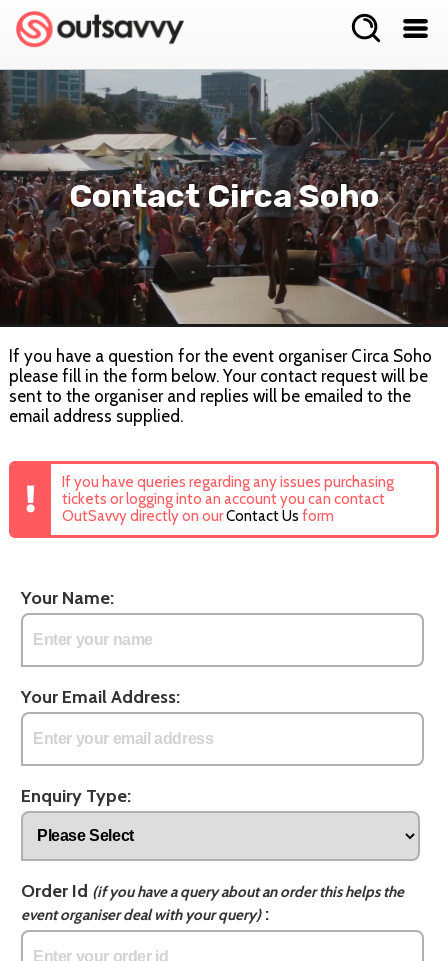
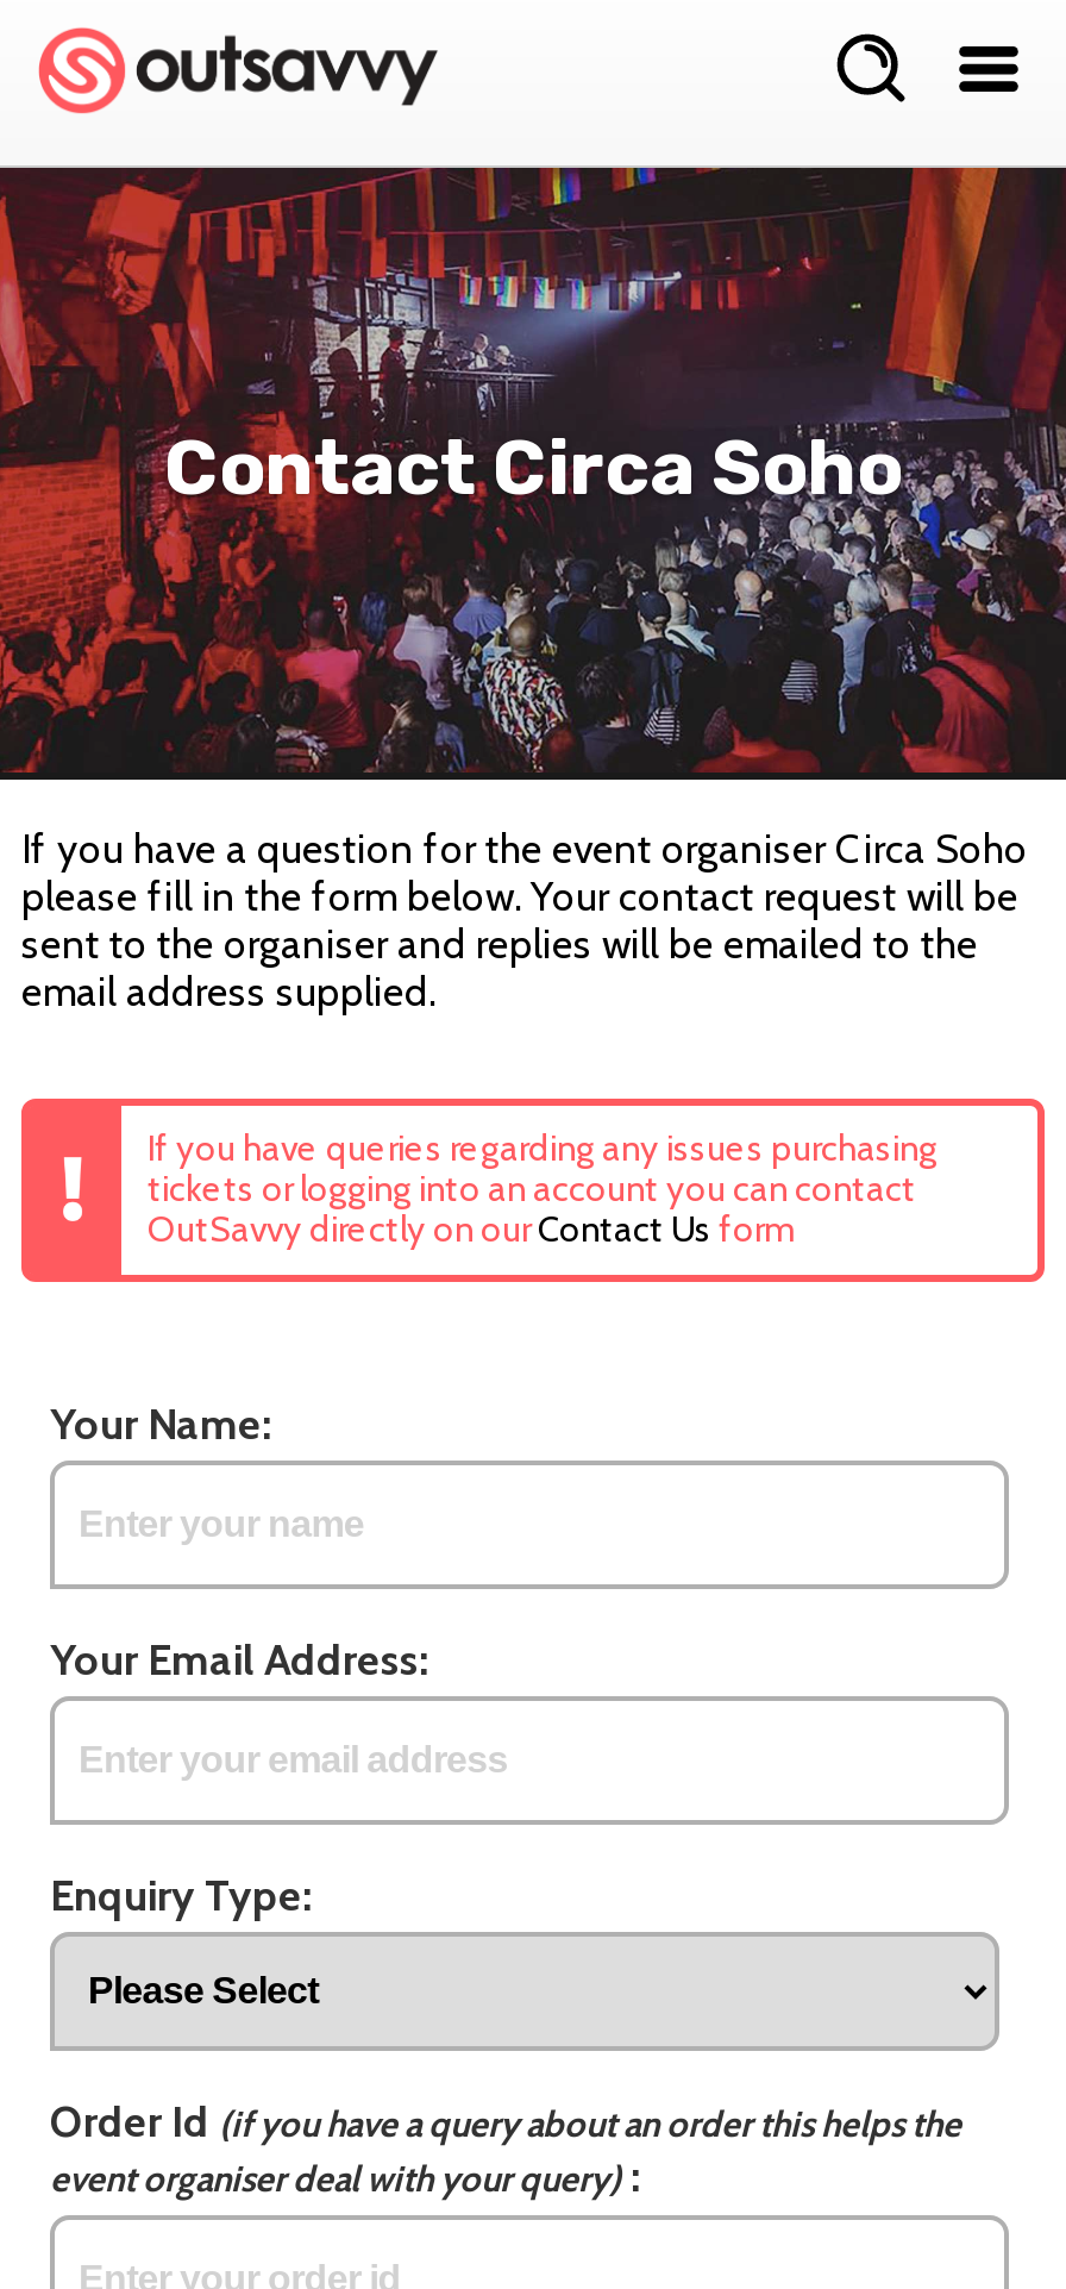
[3,69,445,325] [image] -> [7,165,1059,773] [image]

